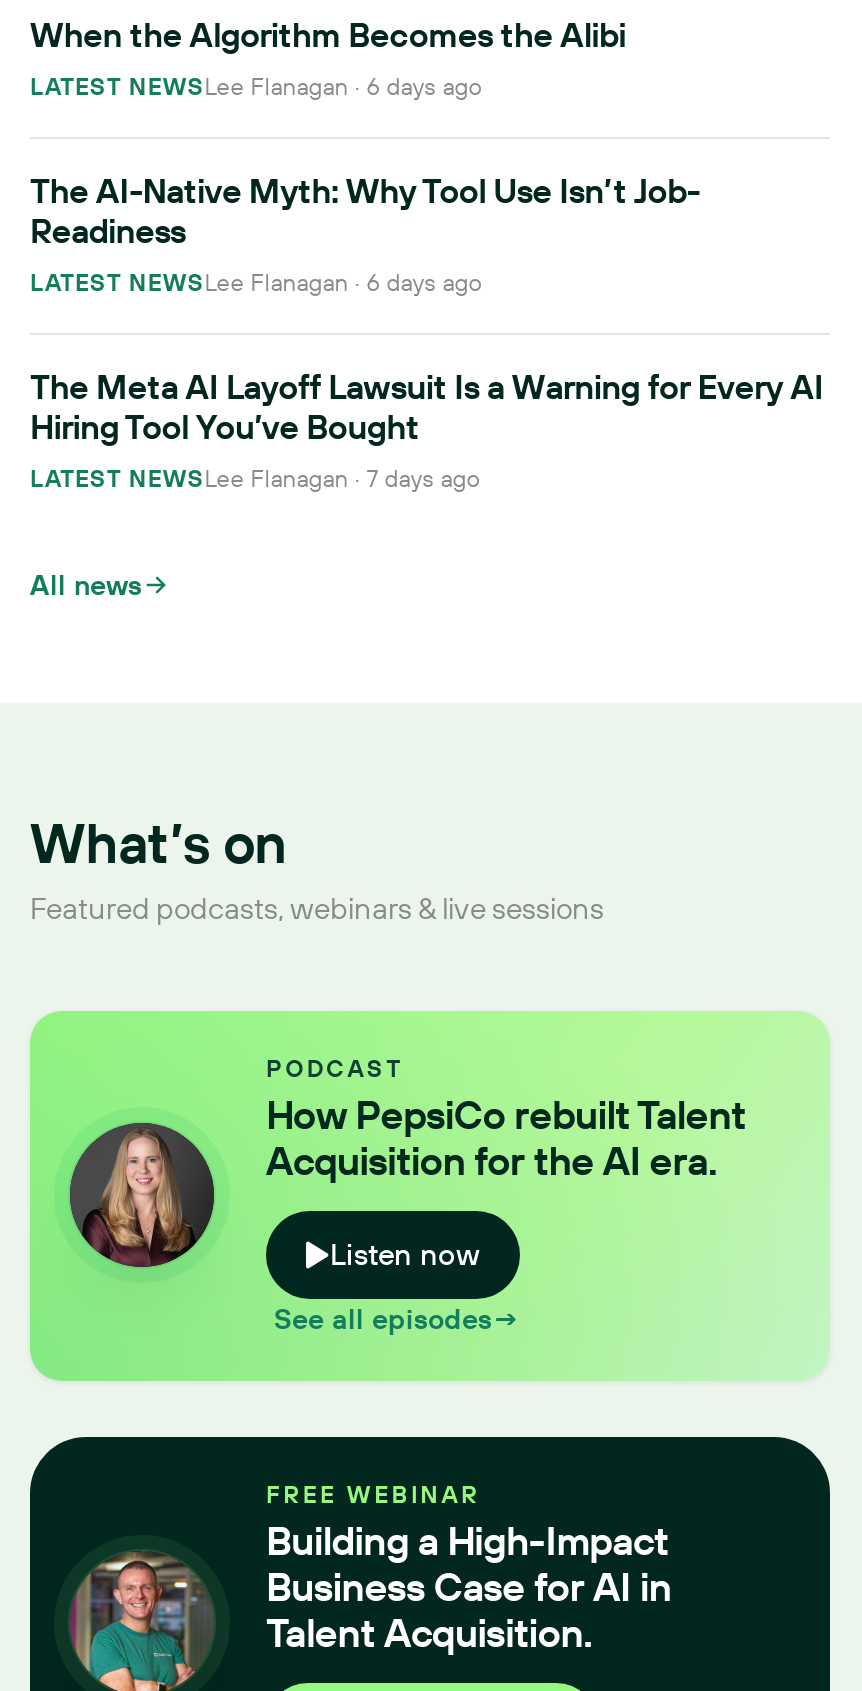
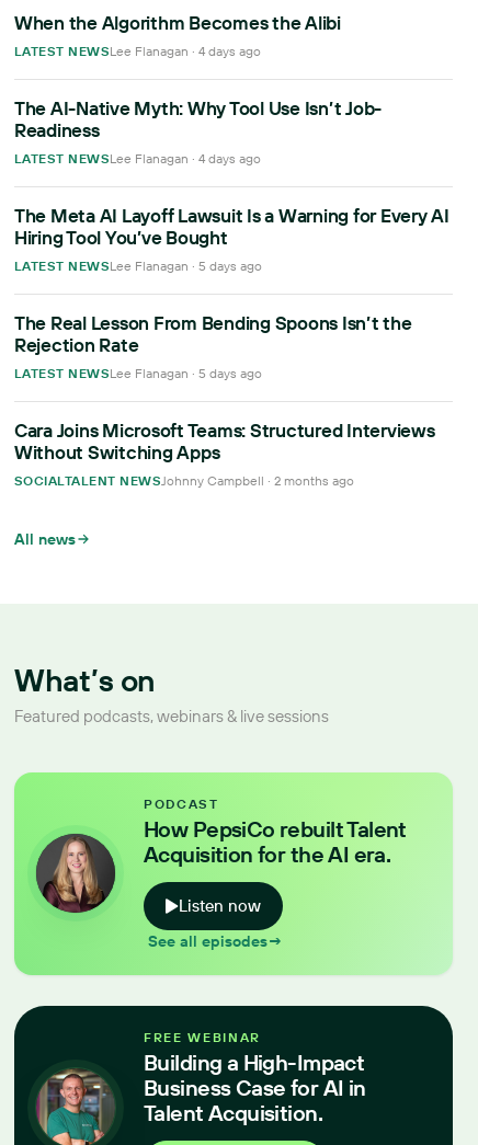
[30,71,483,101] LATEST NEWSLee Flanagan · 6 days ago -> [14,43,261,59] LATEST NEWSLee Flanagan · 4 days ago
[30,267,483,297] LATEST NEWSLee Flanagan · 6 days ago -> [14,150,261,167] LATEST NEWSLee Flanagan · 4 days ago
[30,463,481,493] LATEST NEWSLee Flanagan · 7 days ago -> [14,257,435,489] LATEST NEWSLee Flanagan · 5 days ago | The Real Lesson From Bending Spoons Isn’t the | Rejection Rate | LATEST NEWSLee Flanagan · 5 days ago | Cara Joins Microsoft Teams: Structured Interviews | Without Switching Apps | SOCIALTALENT NEWSJohnny Campbell · 2 months ago

